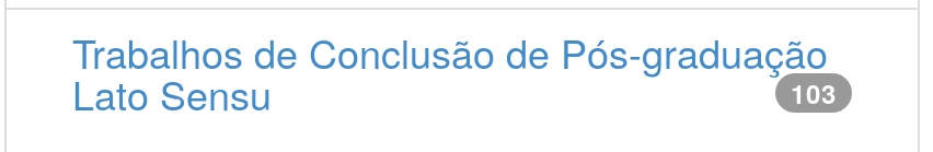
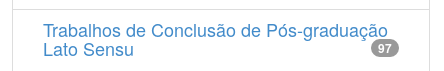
[791,73,837,112] 103 -> [378,39,392,57] 97

